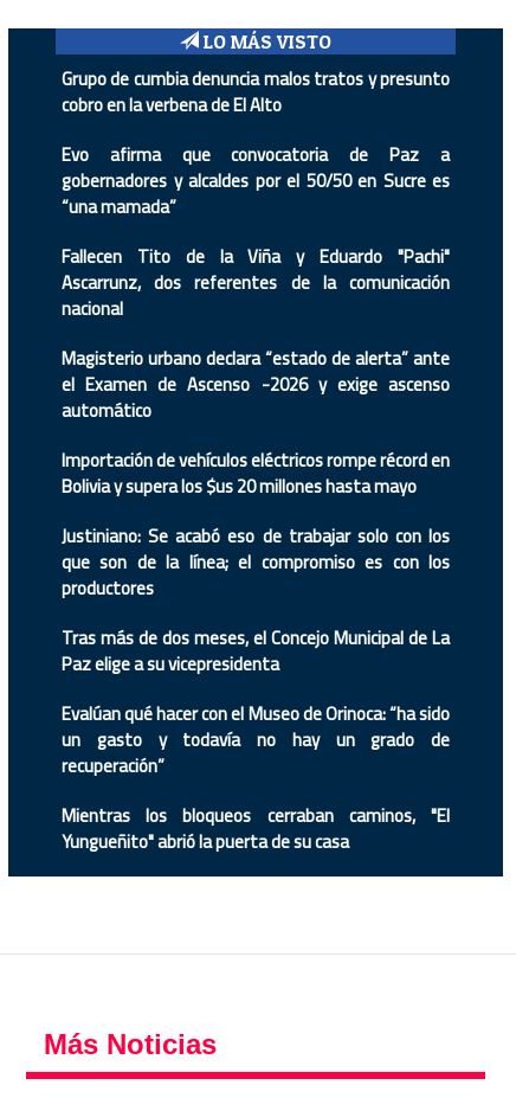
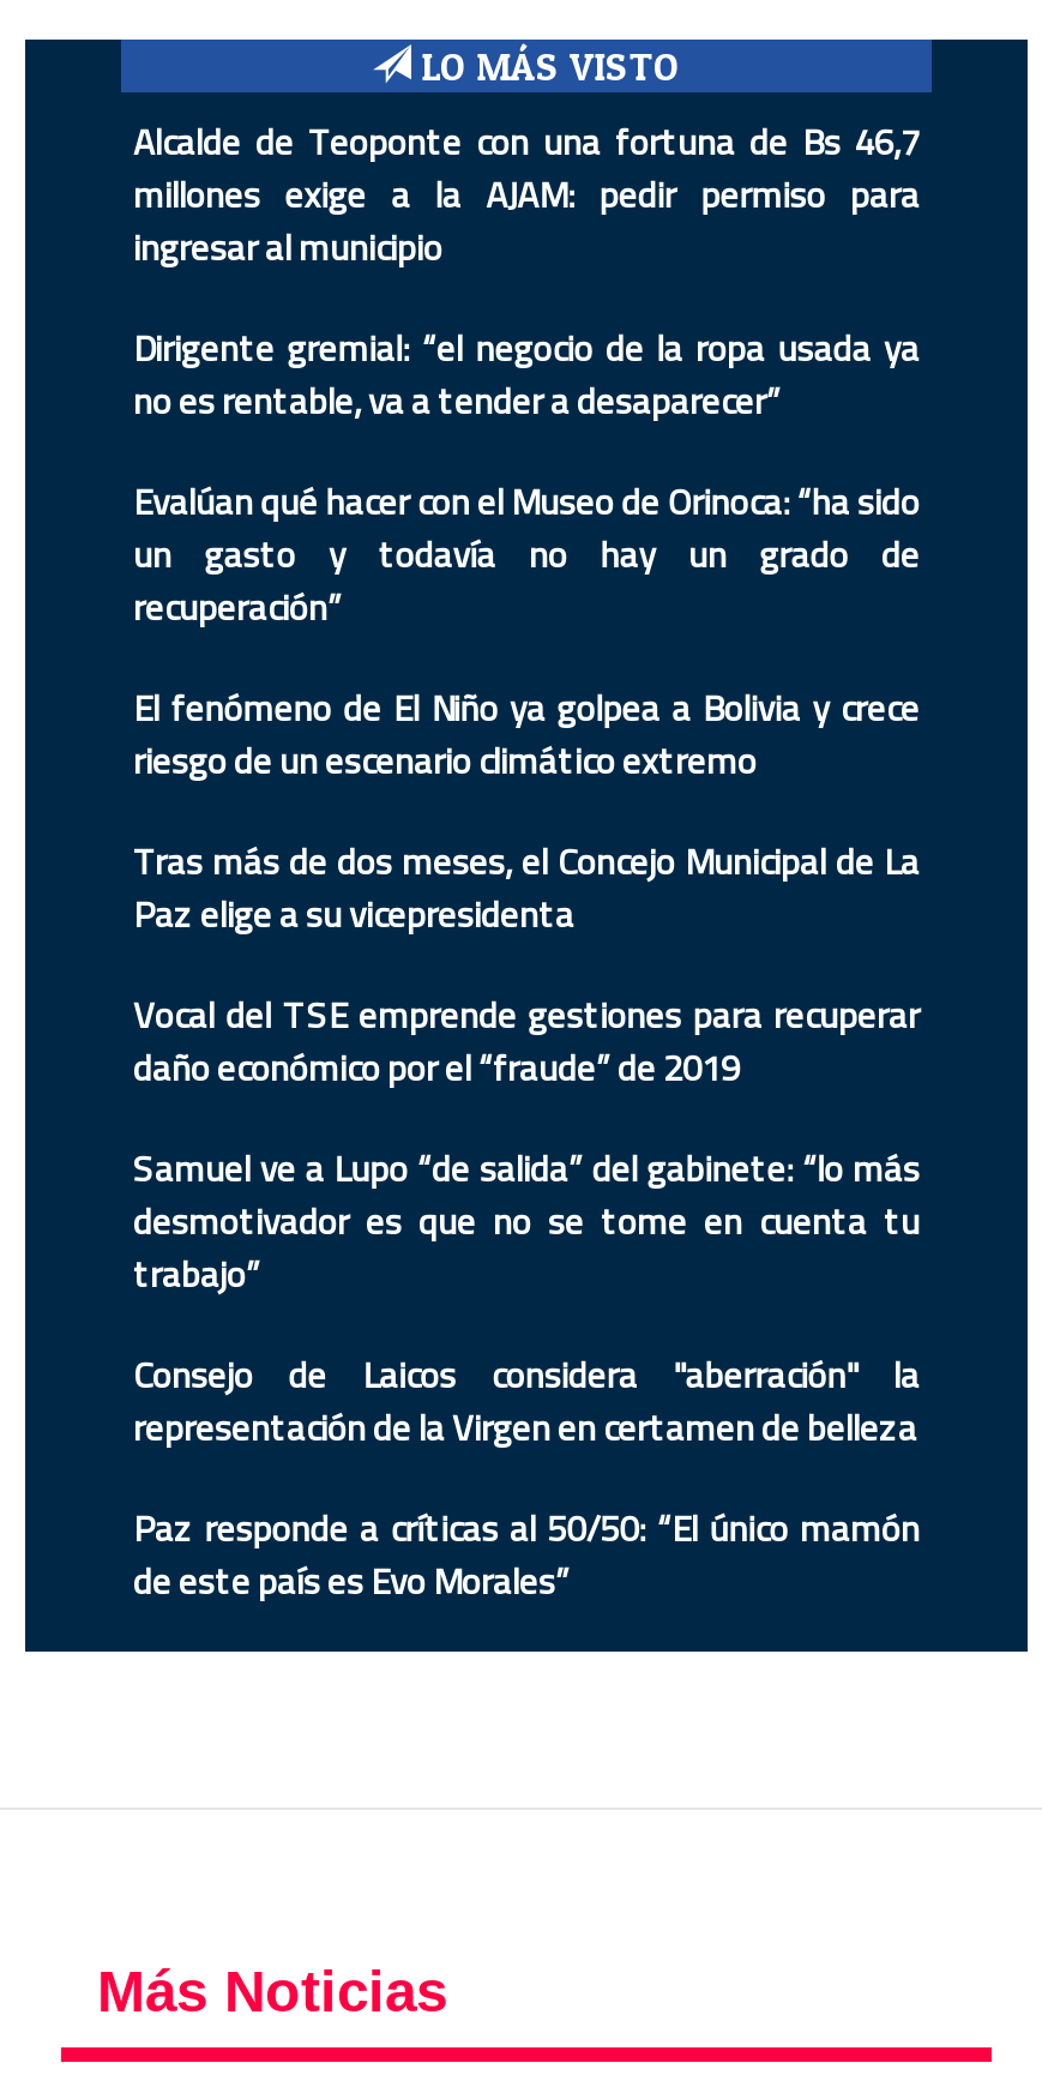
[62,62,450,606] Grupo de cumbia denuncia malos tratos y presunto | cobro en la verbena de El Alto | Evo afirma que convocatoria de Paz a | gobernadores y alcaldes por el 50/50 en Sucre es | “una mamada” | Fallecen Tito de la Viña y Eduardo "Pachi" | Ascarrunz, dos referentes de la comunicación | nacional | Magisterio urbano declara “estado de alerta” ante | el Examen de Ascenso -2026 y exige ascenso | automático | Importación de vehículos eléctricos rompe récord en | Bolivia y supera los $us 20 millones hasta mayo | Justiniano: Se acabó eso de trabajar solo con los | que son de la línea; el compromiso es con los | productores -> [133,108,920,436] Alcalde de Teoponte con una fortuna de Bs 46,7 | millones exige a la AJAM: pedir permiso para | ingresar al municipio | Dirigente gremial: “el negocio de la ropa usada ya | no es rentable, va a tender a desaparecer”
moved [62,621,450,682] -> [133,827,920,950]: Tras más de dos meses, el Concejo Municipal de La | Paz elige a su vicepresidenta
moved [62,697,450,757] -> [133,468,920,590]: Evalúan qué hacer con el Museo de Orinoca: “ha sido | un gasto y todavía no hay un grado de
[62,799,450,859] Mientras los bloqueos cerraban caminos, "El | Yungueñito" abrió la puerta de su casa -> [133,674,920,1617] El fenómeno de El Niño ya golpea a Bolivia y crece | riesgo de un escenario climático extremo | Vocal del TSE emprende gestiones para recuperar | daño económico por el “fraude” de 2019 | Samuel ve a Lupo “de salida” del gabinete: “lo más | desmotivador es que no se tome en cuenta tu | trabajo” | Consejo de Laicos considera "aberración" la | representación de la Virgen en certamen de belleza | Paz responde a críticas al 50/50: “El único mamón | de este país es Evo Morales”

